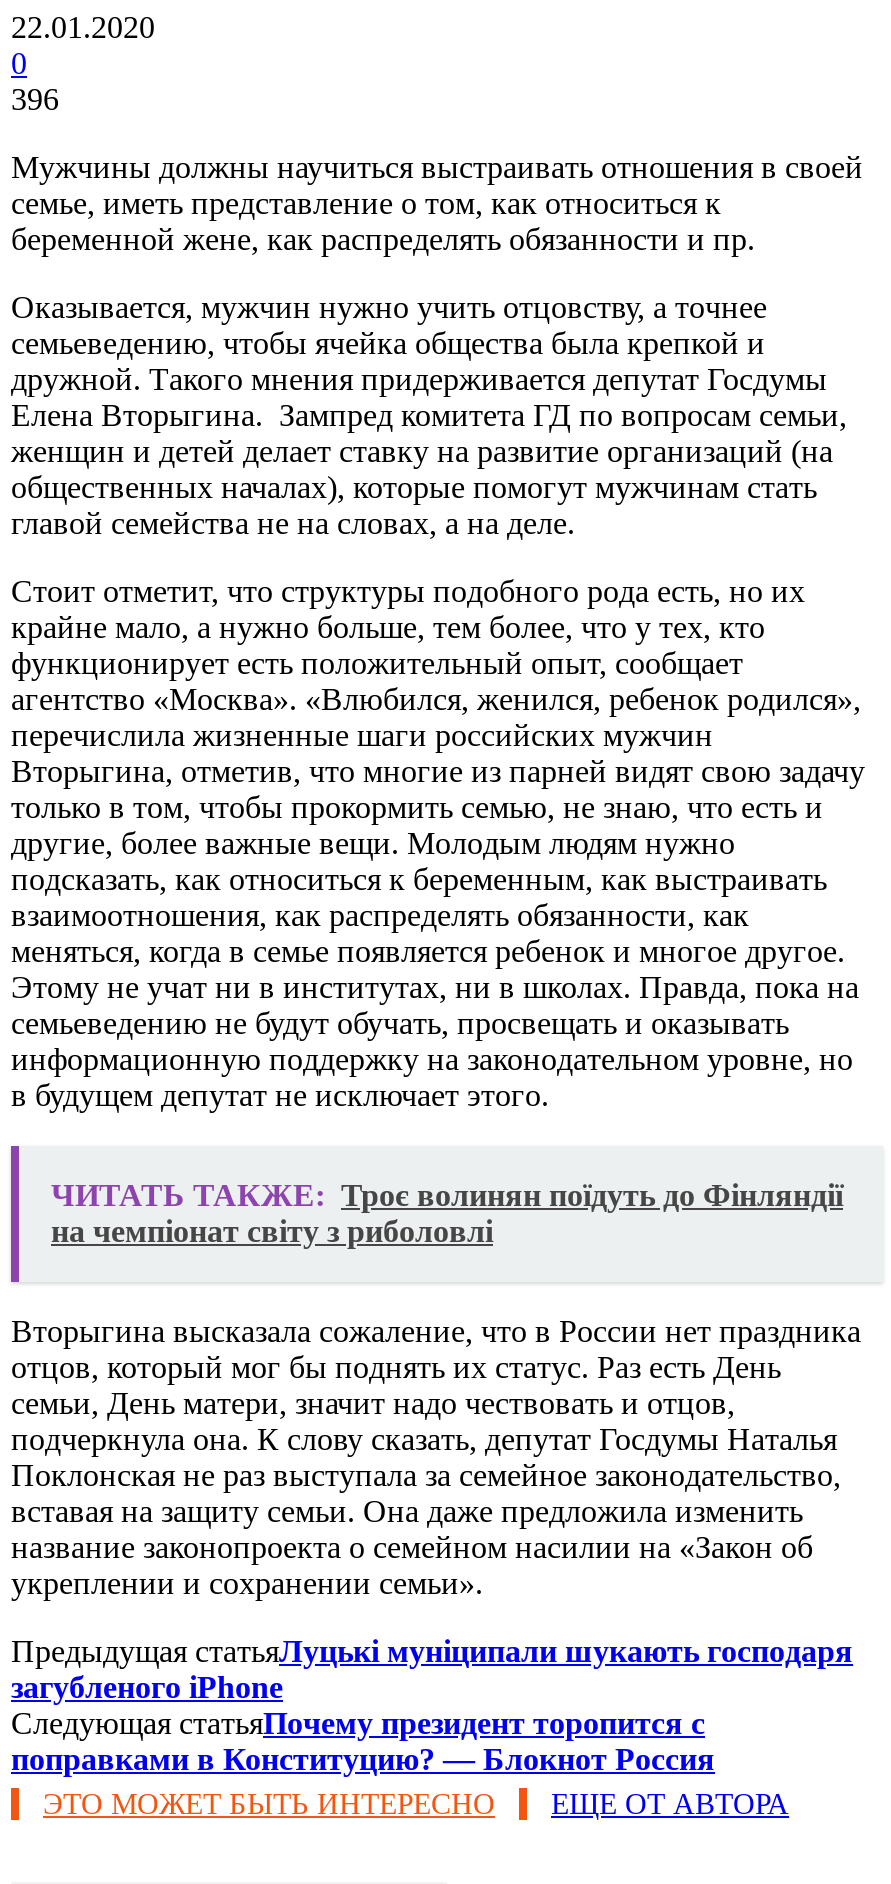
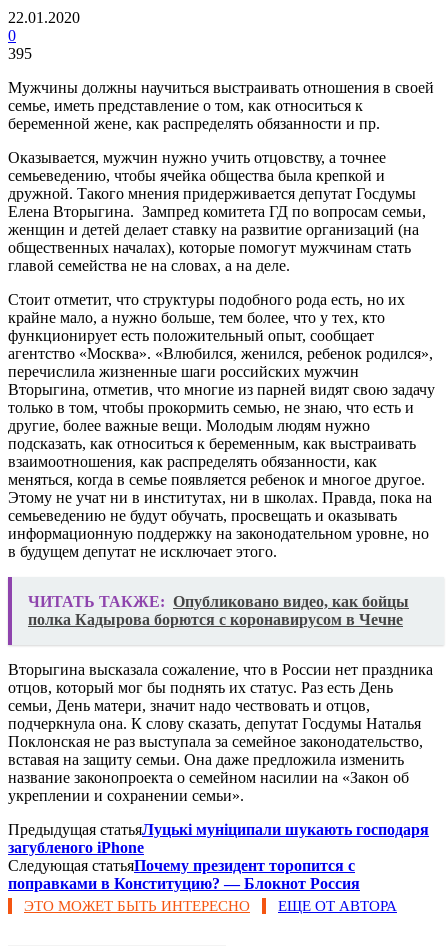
[11,82,59,116] 396 -> [8,45,32,62] 395
[51,1178,843,1248] ЧИТАТЬ ТАКЖЕ: Троє волинян поїдуть до Фінляндії | на чемпіонат світу з риболовлі -> [28,593,409,628] ЧИТАТЬ ТАКЖЕ: Опубликовано видео, как бойцы | полка Кадырова борются с коронавирусом в Чечне

